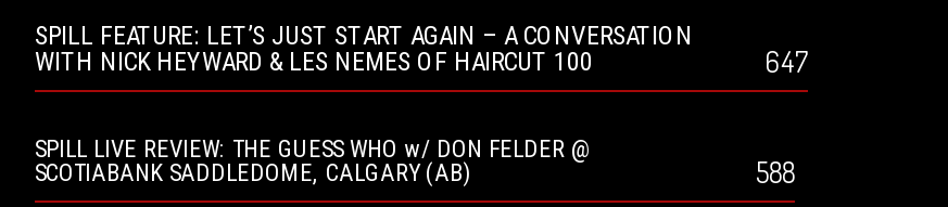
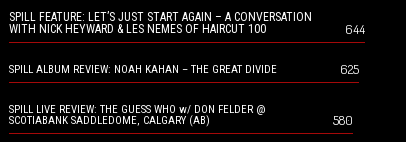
[764,45,808,79] 647 -> [9,21,365,77] 644 | SPILL ALBUM REVIEW: NOAH KAHAN – THE GREAT DIVIDE | 625
[756,155,795,190] 588 -> [333,112,353,128] 580

